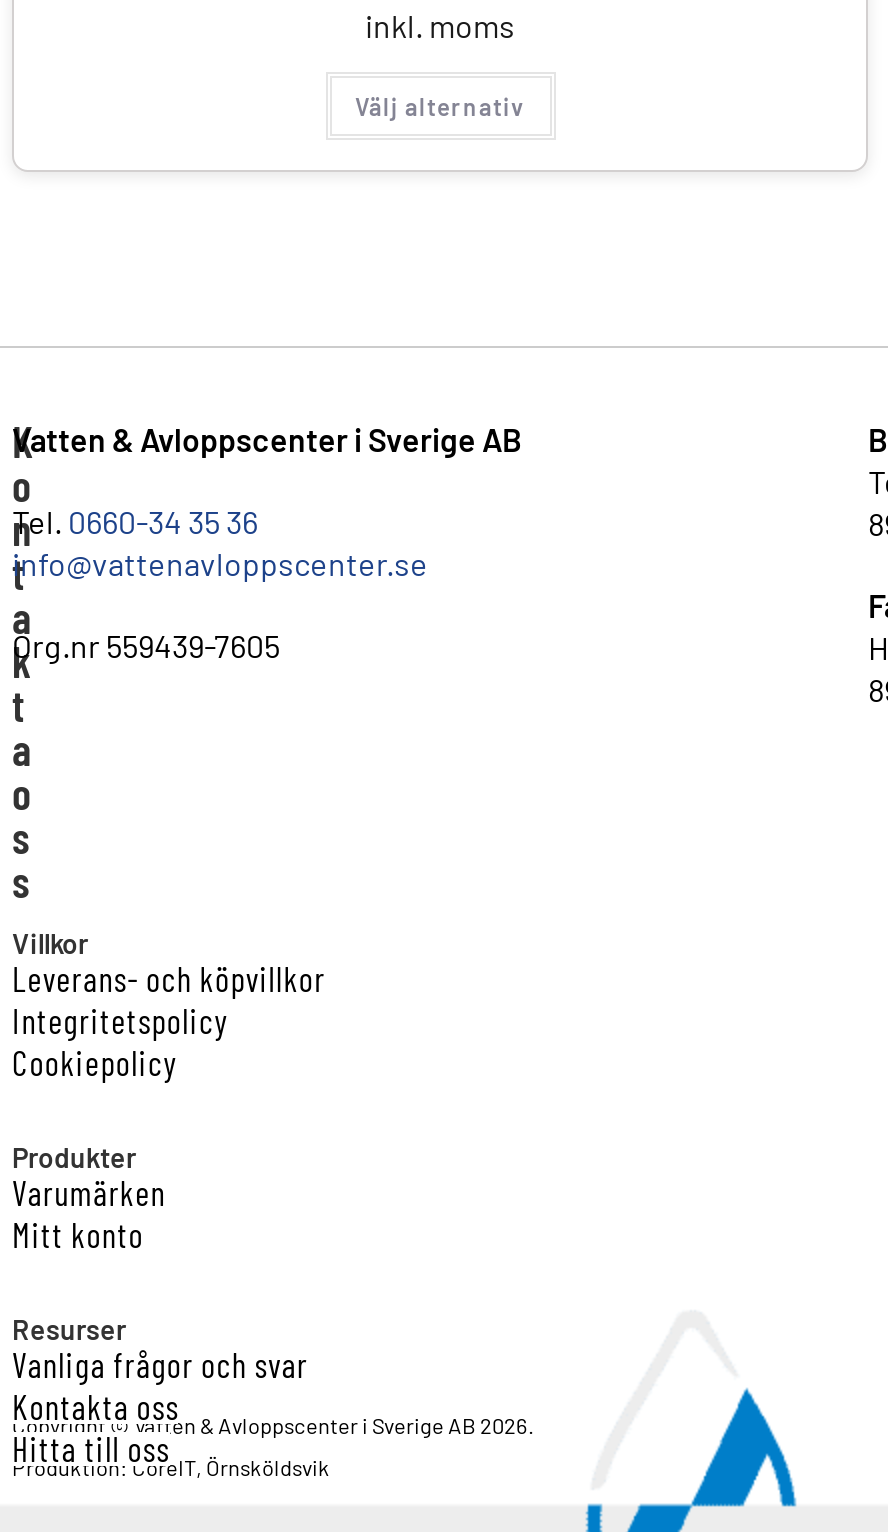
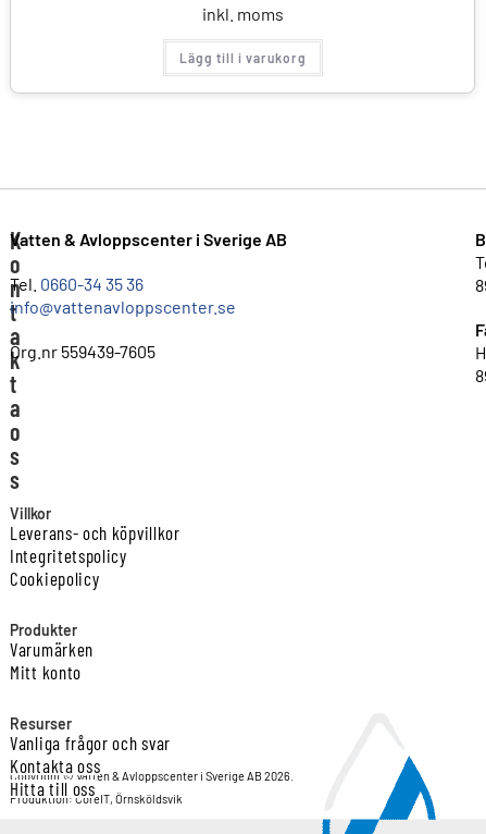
[355,91,525,119] Välj alternativ -> [179,50,306,65] Lägg till i varukorg

